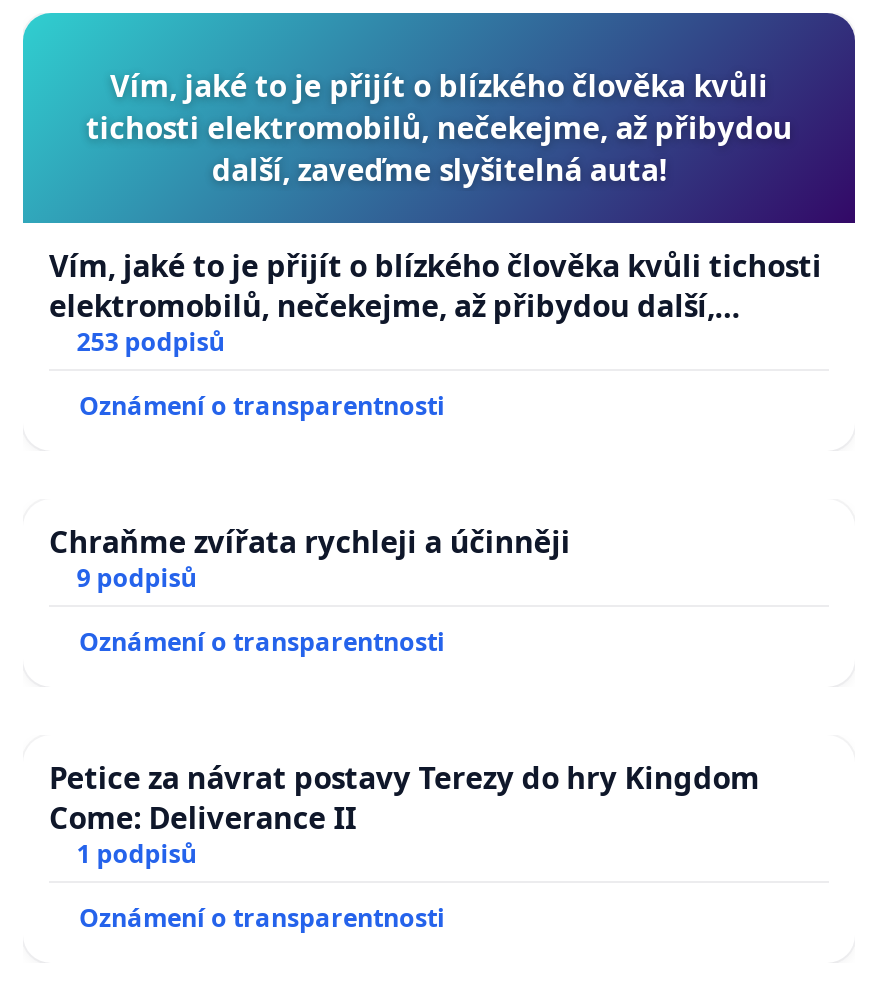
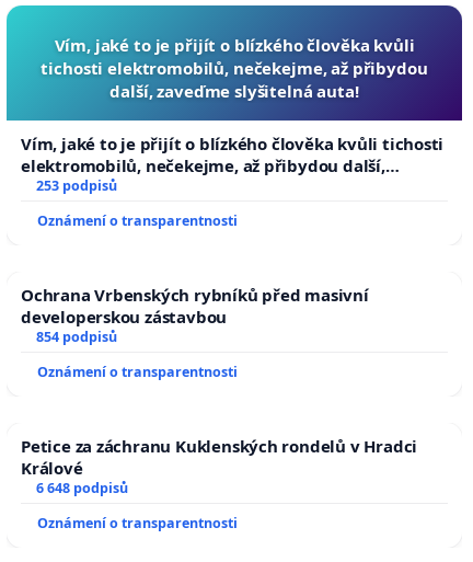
[49,522,570,596] Chraňme zvířata rychleji a účinněji | 9 podpisů -> [21,284,369,347] Ochrana Vrbenských rybníků před masivní | developerskou zástavbou | 854 podpisů
[49,758,760,872] Petice za návrat postavy Terezy do hry Kingdom | Come: Deliverance II | 1 podpisů -> [21,435,417,498] Petice za záchranu Kuklenských rondelů v Hradci | Králové | 6 648 podpisů

